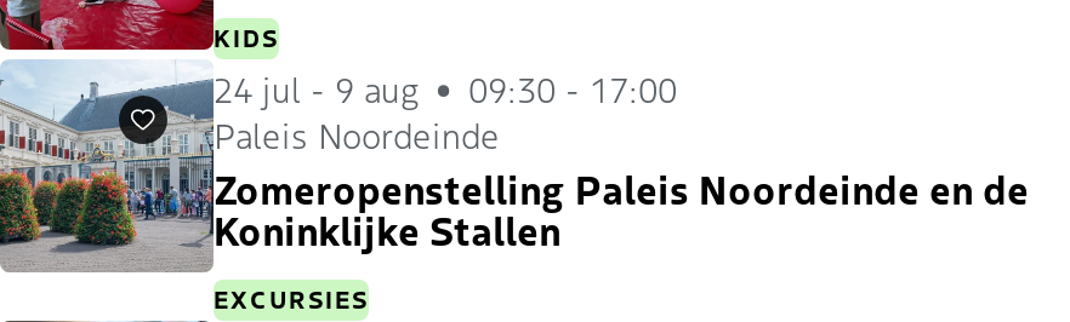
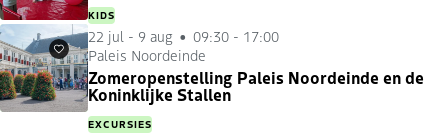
[214,63,677,112] 24 jul - 9 aug 09:30 - 17:00 -> [88,26,279,46] 22 jul - 9 aug 09:30 - 17:00

